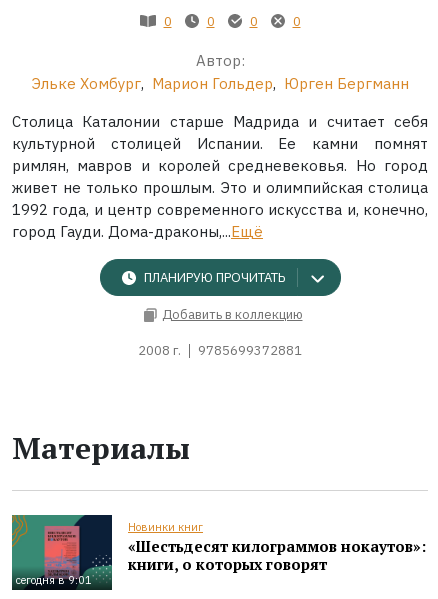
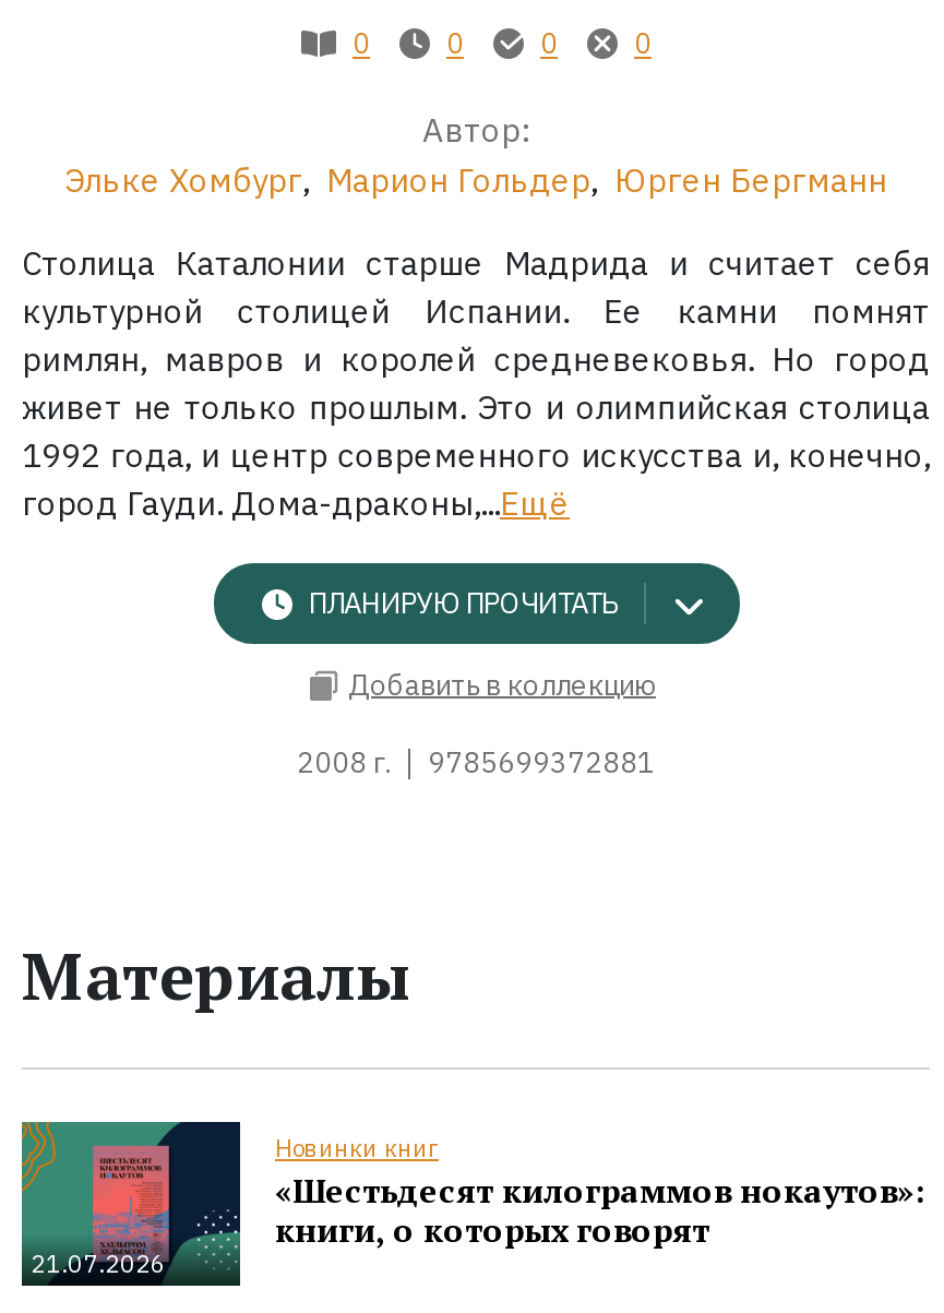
[16,573,92,587] сегодня в 9:01 -> [31,1248,166,1279] 21.07.2026

